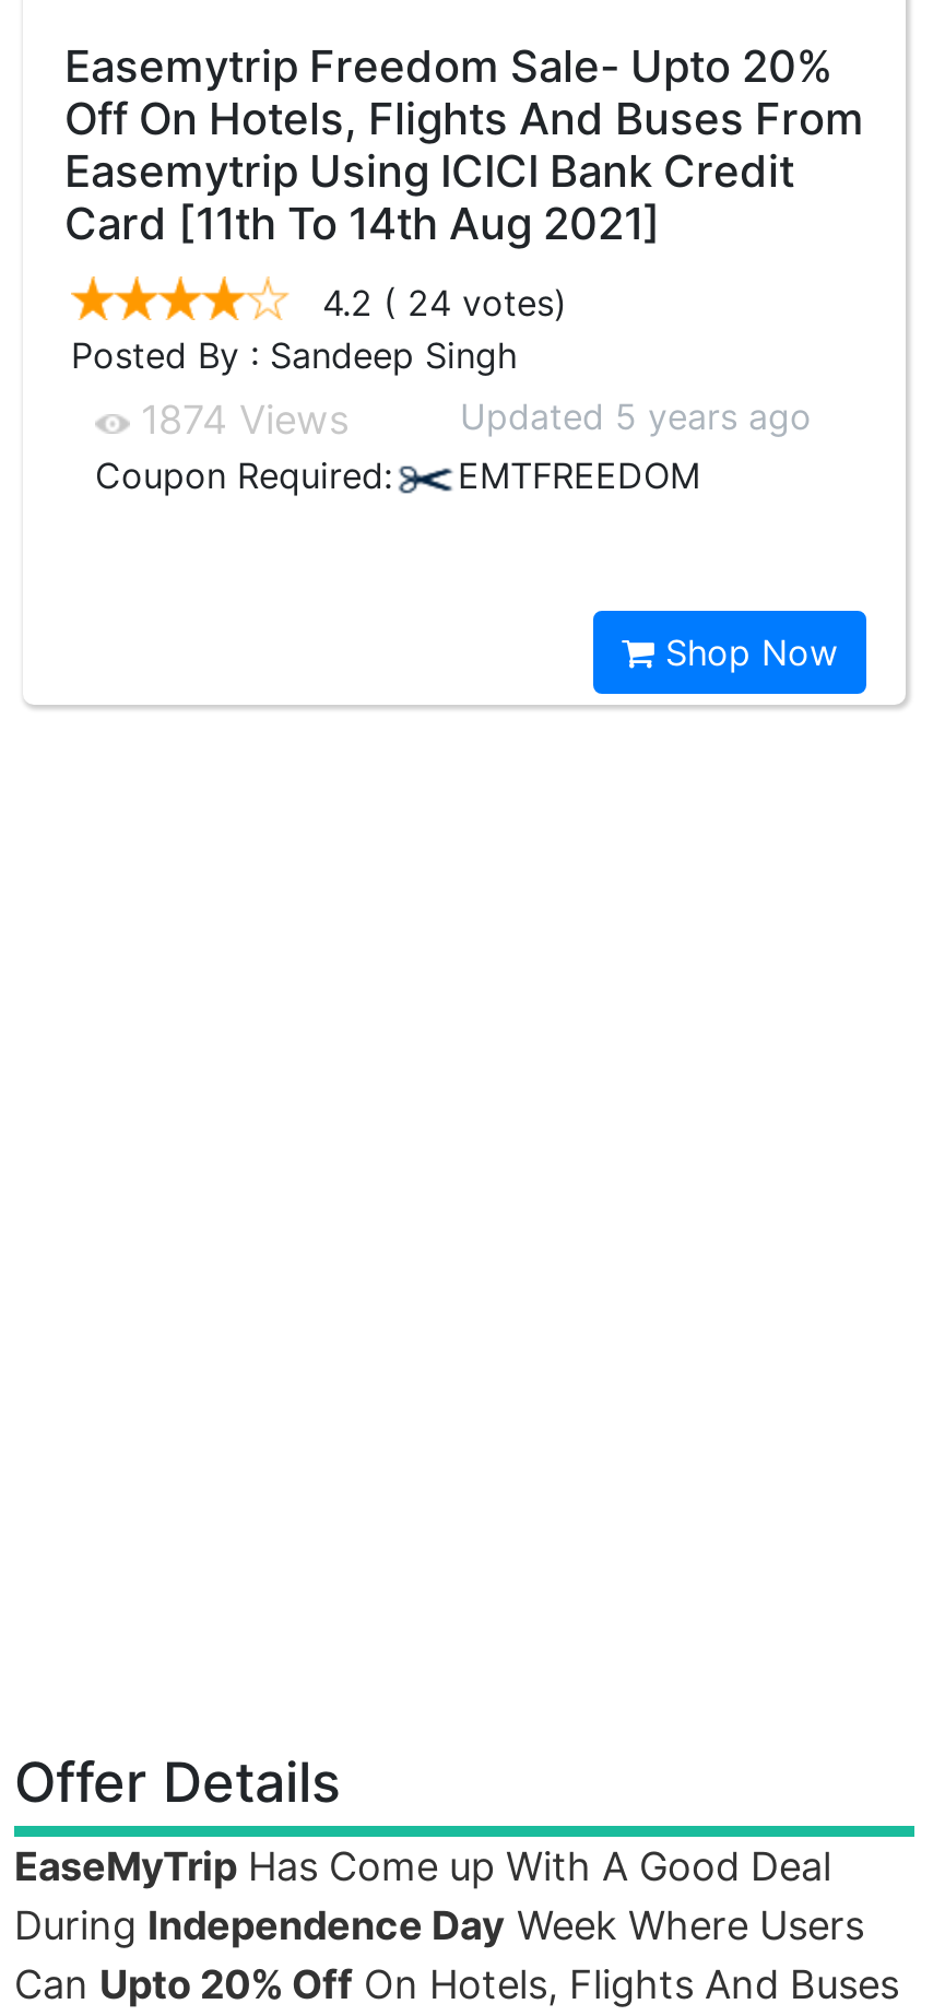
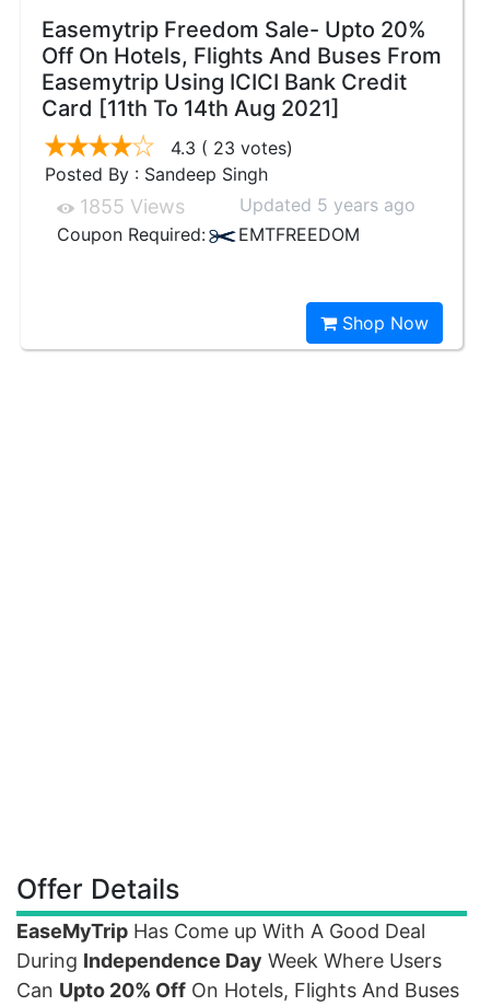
[322,281,567,325] 4.2 ( 24 votes) -> [171,137,293,159] 4.3 ( 23 votes)
[130,397,349,443] 1874 Views -> [74,195,185,218] 1855 Views

